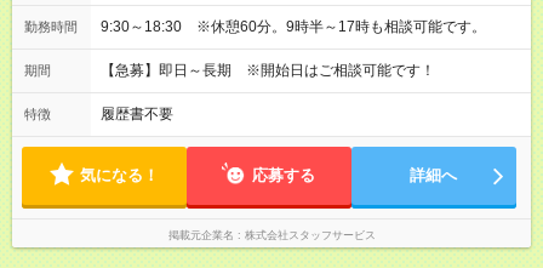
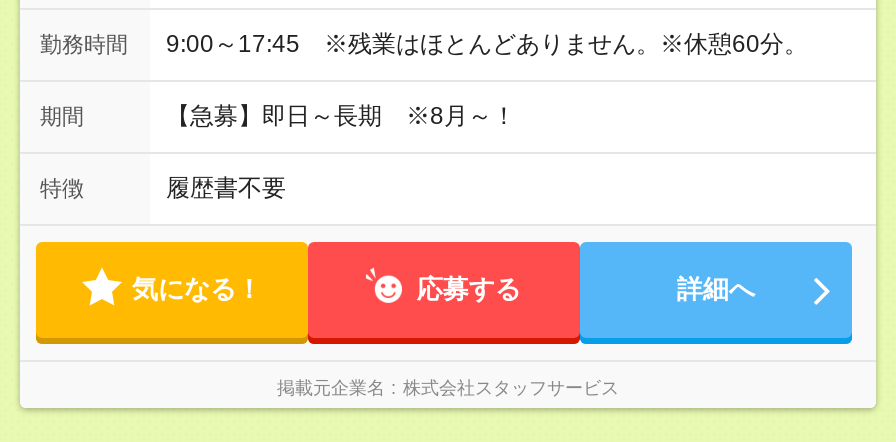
[101,18,486,35] 9:30～18:30 ※休憩60分。9時半～17時も相談可能です。 -> [166,30,808,58] 9:00～17:45 ※残業はほとんどありません。※休憩60分。
[101,62,433,79] 【急募】即日～長期 ※開始日はご相談可能です！ -> [166,102,512,130] 【急募】即日～長期 ※8月～！

